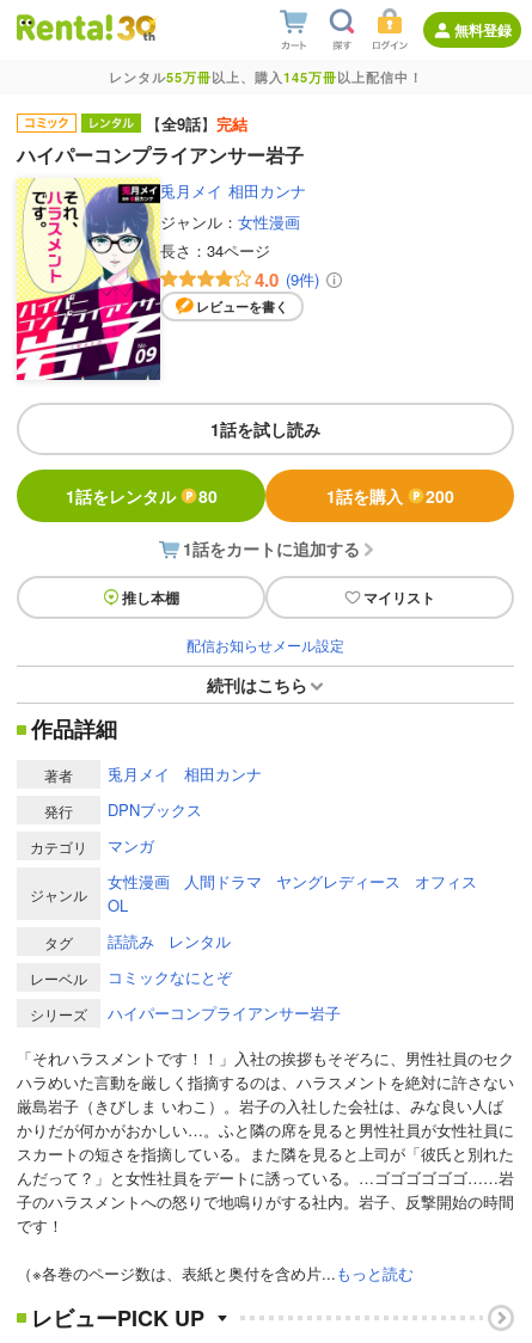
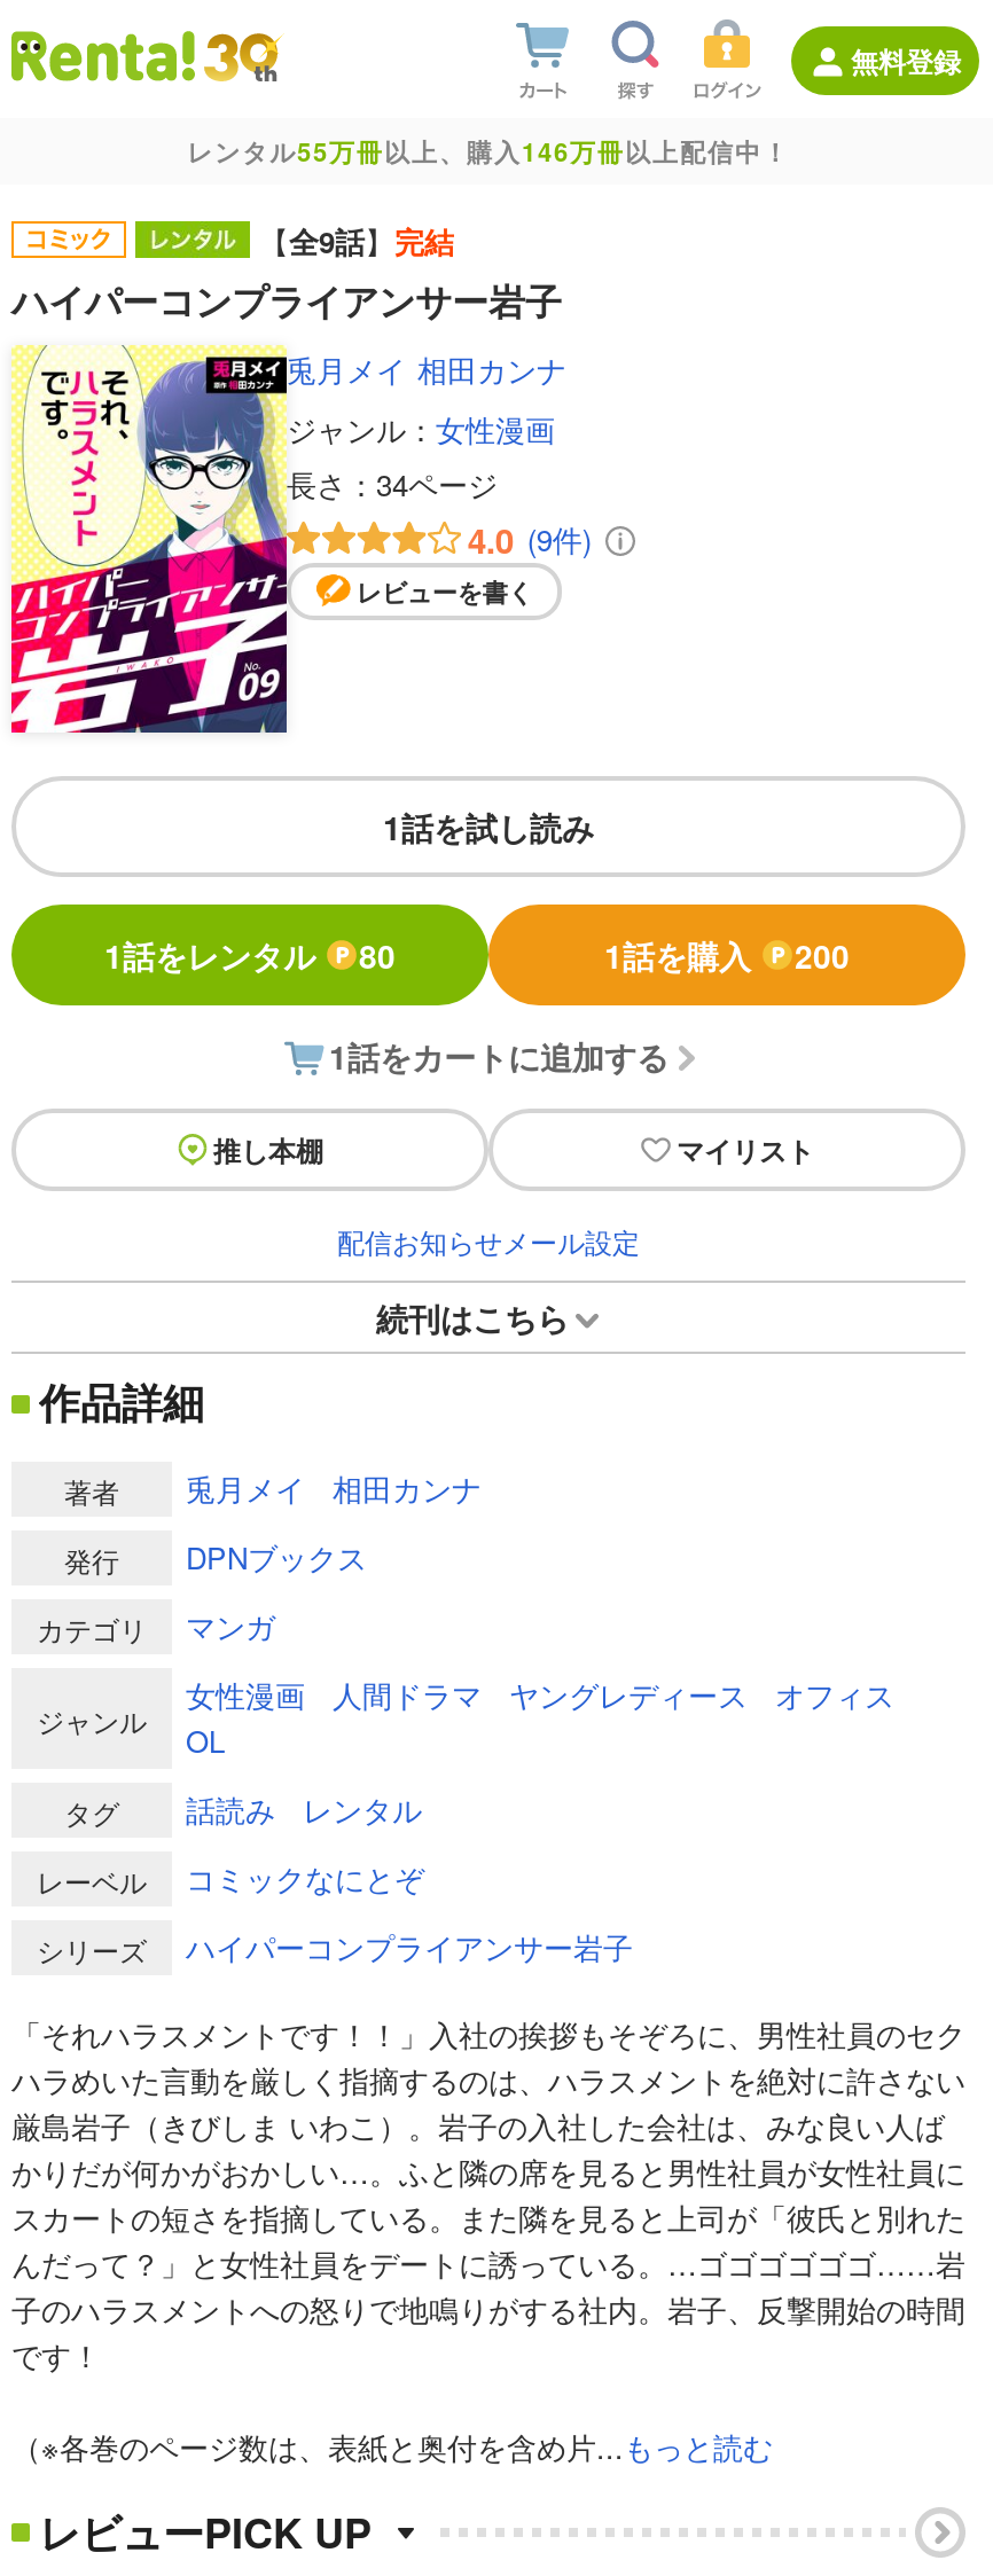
[108,68,423,86] レンタル55万冊以上、購入145万冊以上配信中！ -> [187,134,790,169] レンタル55万冊以上、購入146万冊以上配信中！

